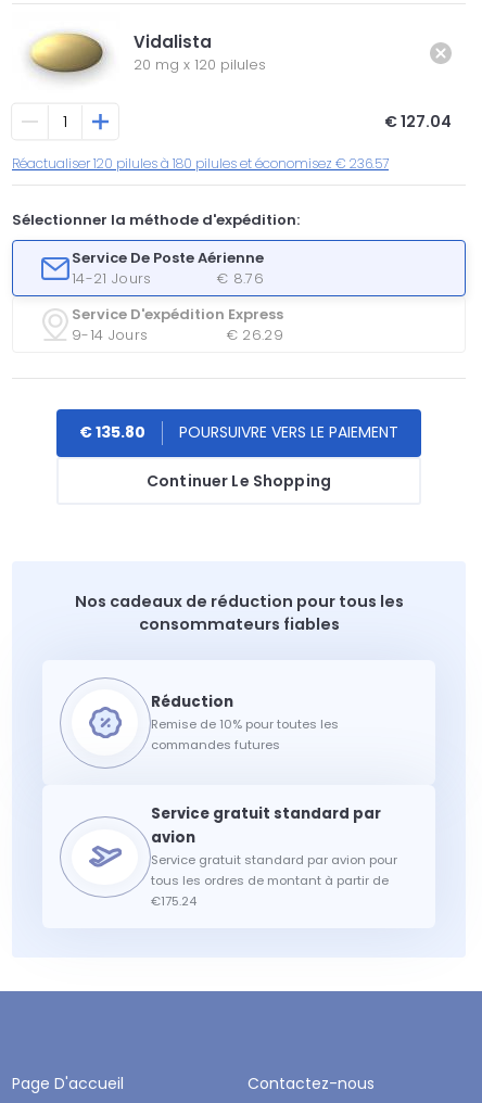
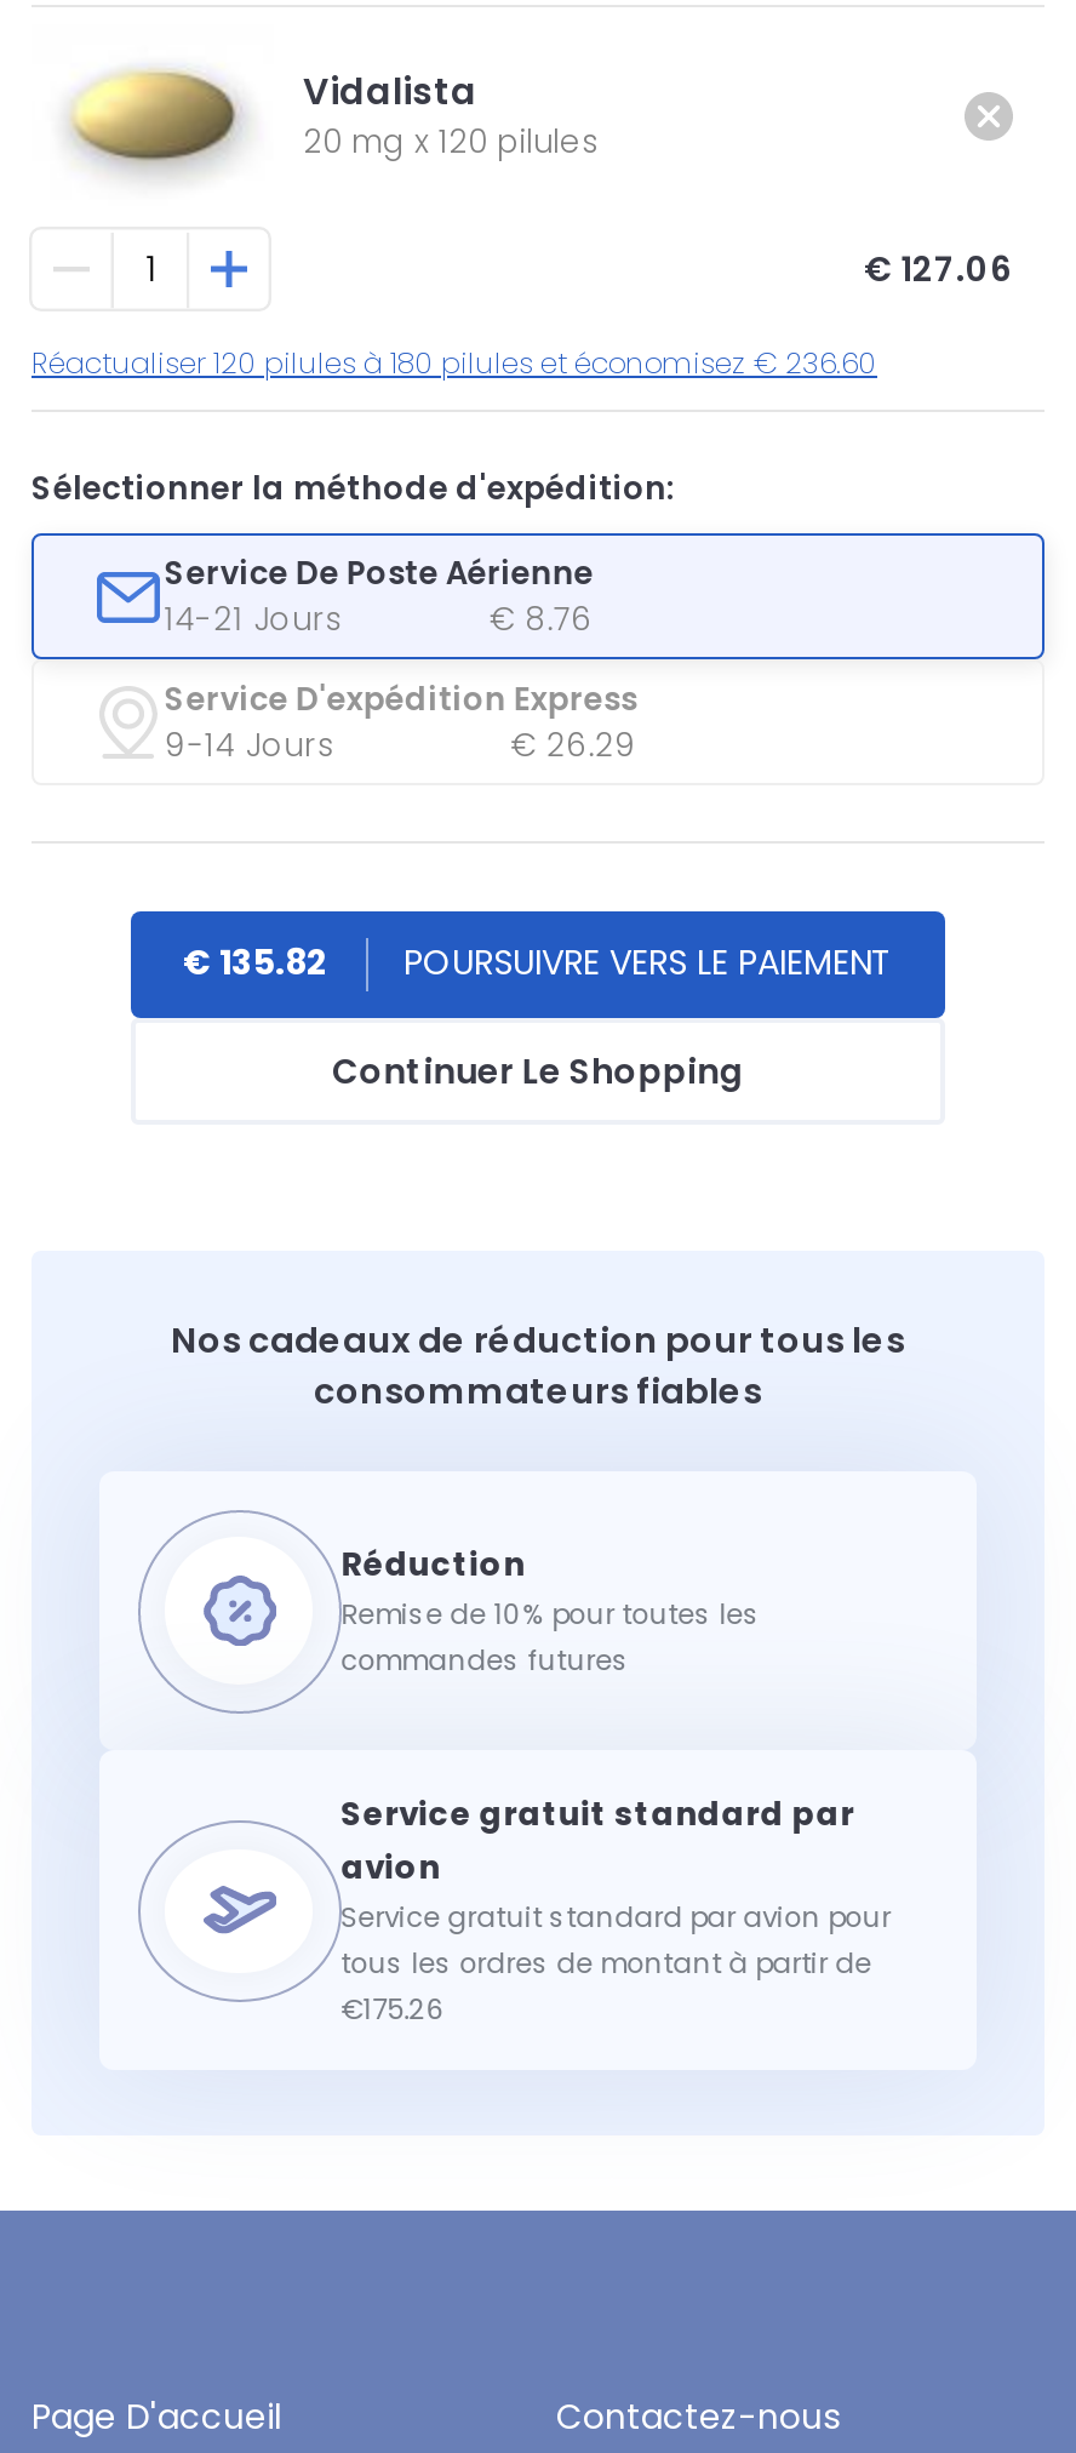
[384,110,451,132] € 127.04 -> [864,244,1012,292] € 127.06
[12,154,389,173] Réactualiser 120 pilules à 180 pilules et économisez € 236.57 -> [32,342,877,383] Réactualiser 120 pilules à 180 pilules et économisez € 236.60
[79,421,145,443] € 135.80 -> [183,938,328,987] € 135.82
[151,892,196,910] €175.24 -> [341,1990,445,2028] €175.26

